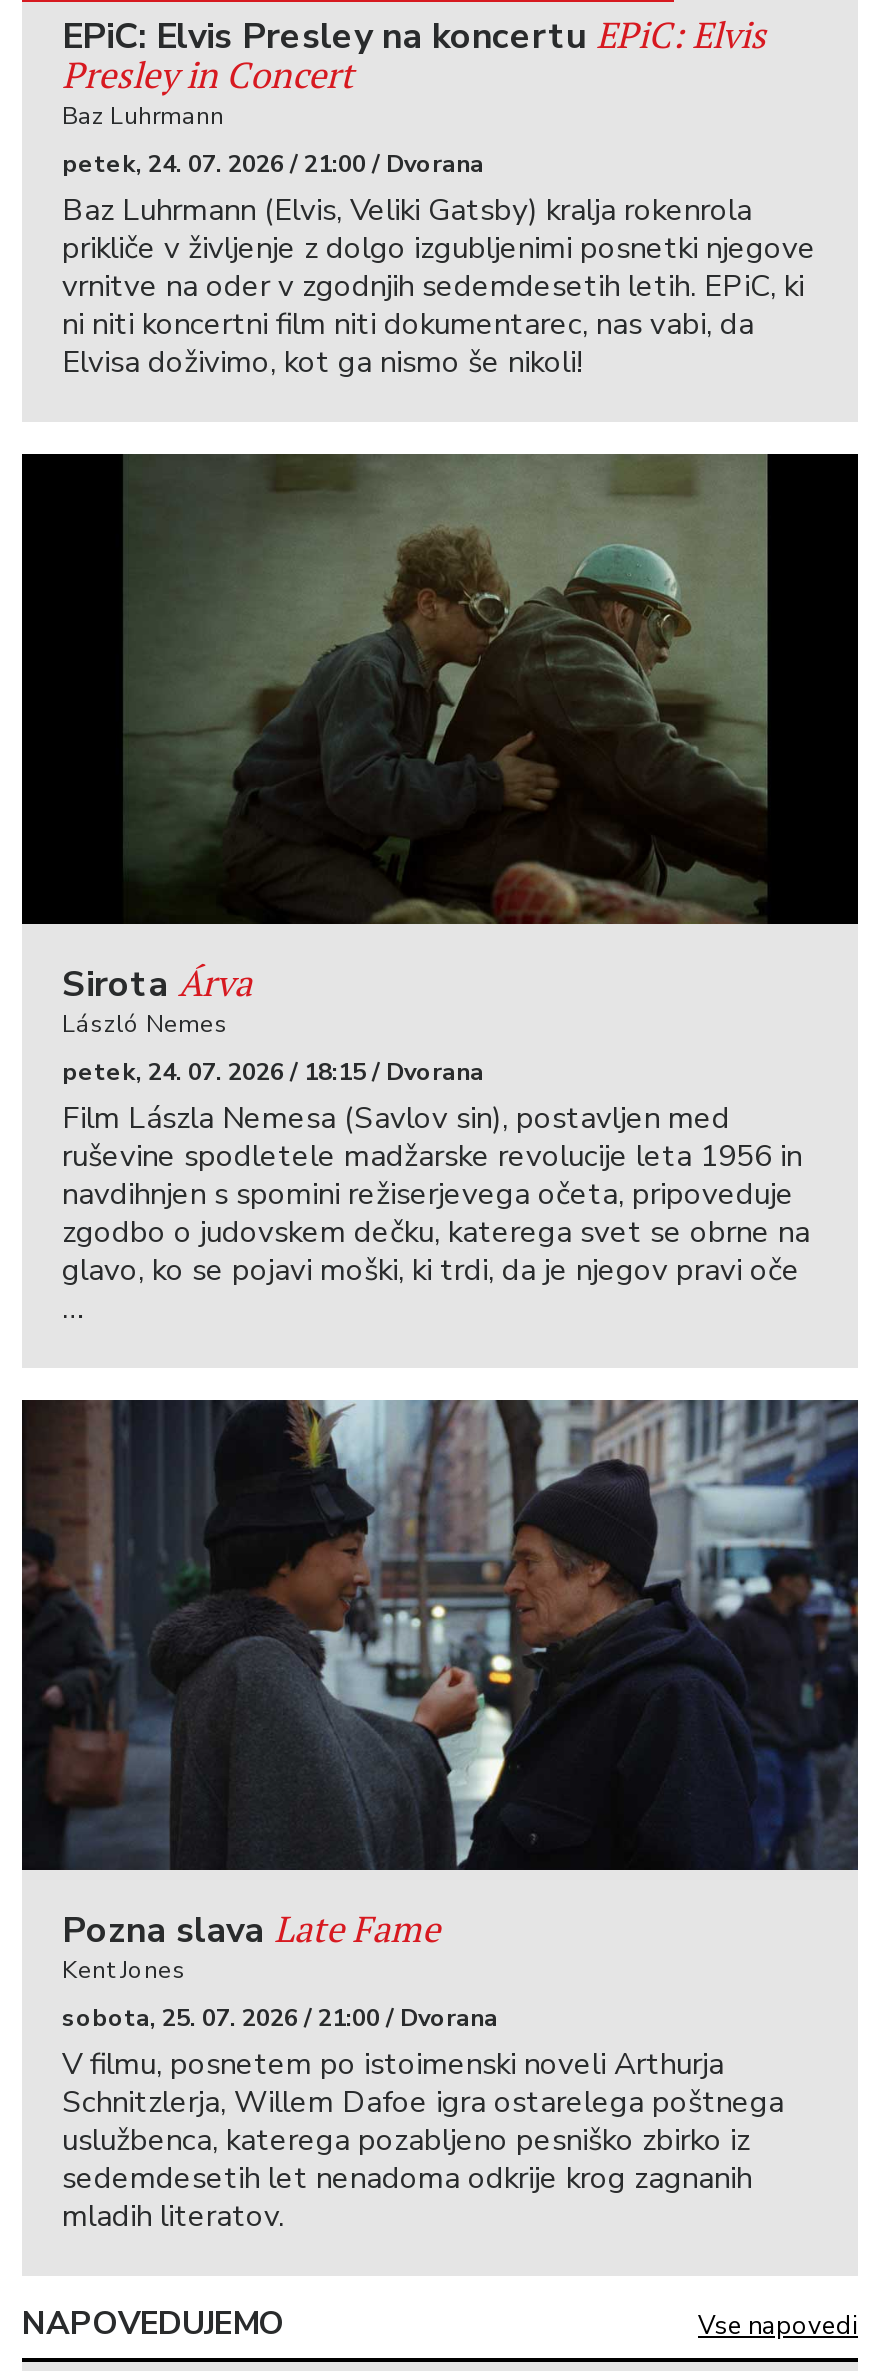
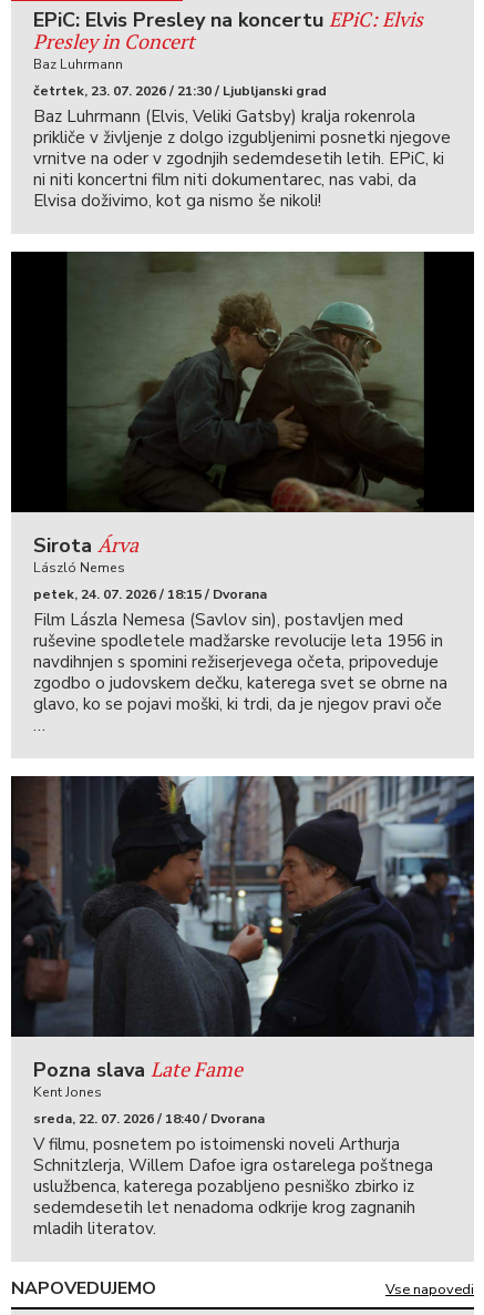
[62,148,484,180] petek, 24. 07. 2026 / 21:00 / Dvorana -> [33,82,327,100] četrtek, 23. 07. 2026 / 21:30 / Ljubljanski grad
[62,2002,498,2034] sobota, 25. 07. 2026 / 21:00 / Dvorana -> [33,1110,265,1128] sreda, 22. 07. 2026 / 18:40 / Dvorana

